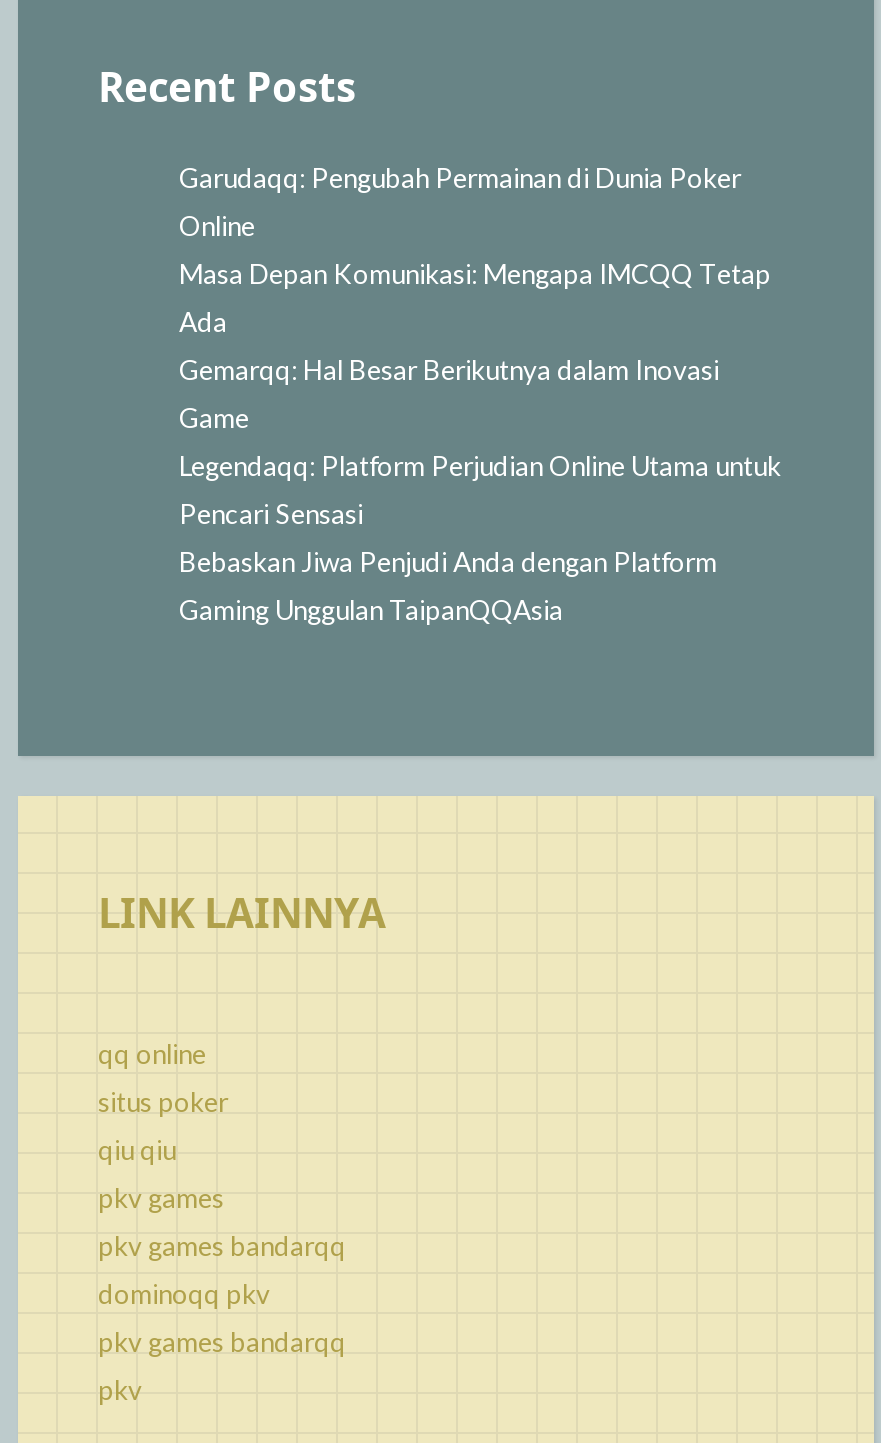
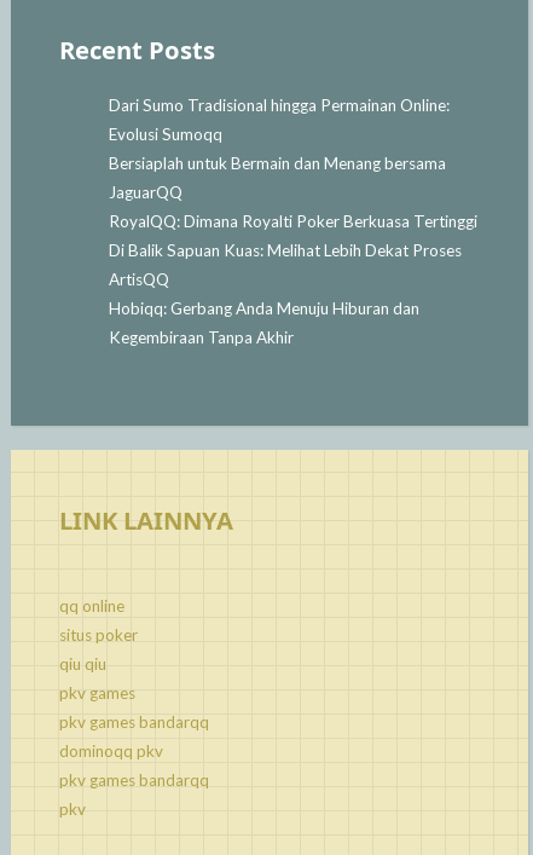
[179,163,781,627] Garudaqq: Pengubah Permainan di Dunia Poker | Online | Masa Depan Komunikasi: Mengapa IMCQQ Tetap | Ada | Gemarqq: Hal Besar Berikutnya dalam Inovasi | Game | Legendaqq: Platform Perjudian Online Utama untuk | Pencari Sensasi | Bebaskan Jiwa Penjudi Anda dengan Platform | Gaming Unggulan TaipanQQAsia -> [108,96,477,348] Dari Sumo Tradisional hingga Permainan Online: | Evolusi Sumoqq | Bersiaplah untuk Bermain dan Menang bersama | JaguarQQ | RoyalQQ: Dimana Royalti Poker Berkuasa Tertinggi | Di Balik Sapuan Kuas: Melihat Lebih Dekat Proses | ArtisQQ | Hobiqq: Gerbang Anda Menuju Hiburan dan | Kegembiraan Tanpa Akhir

